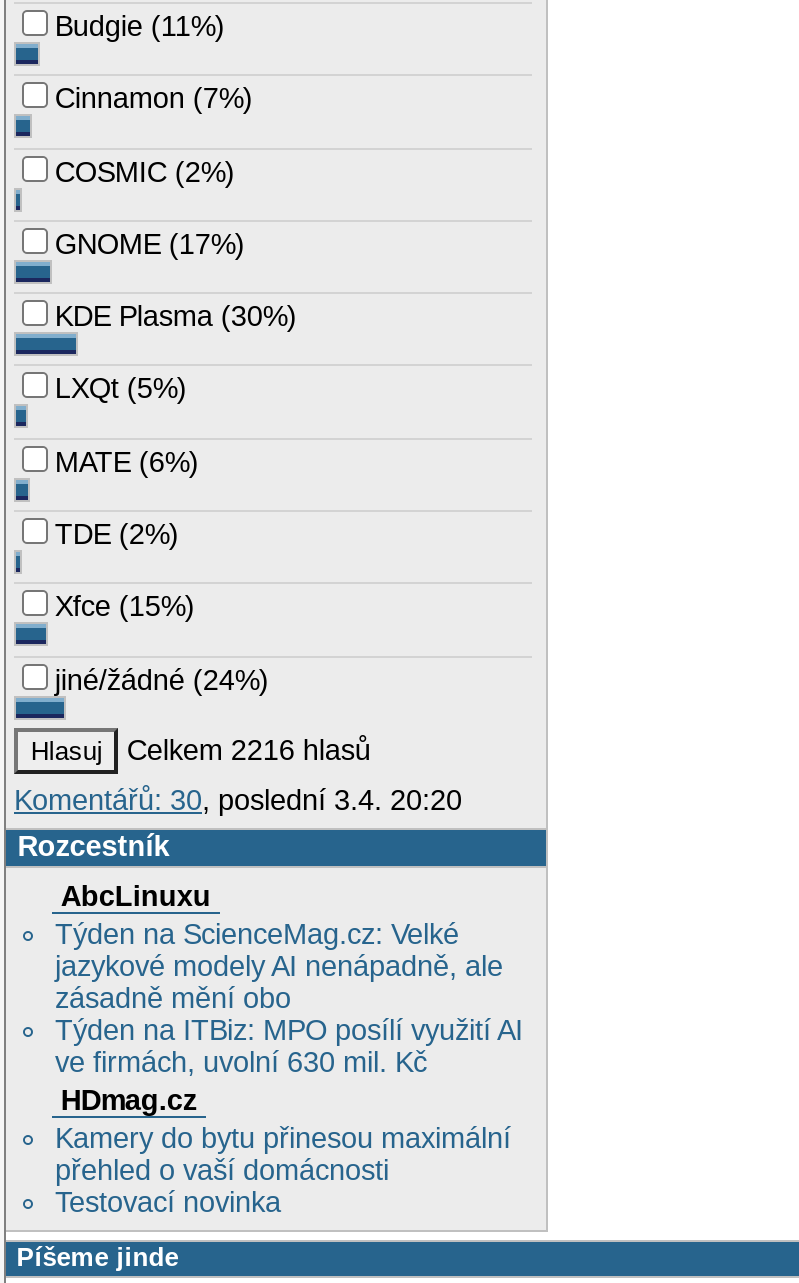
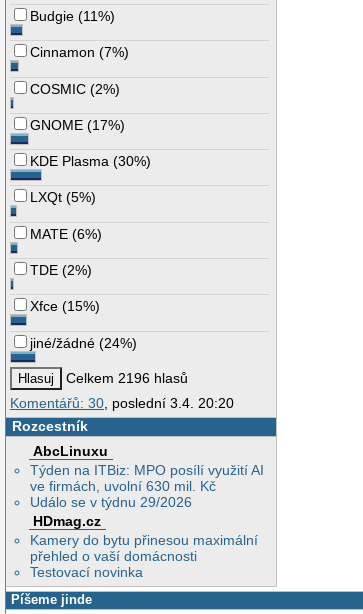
[119,734,371,766] Celkem 2216 hlasů -> [62,370,188,386] Celkem 2196 hlasů
[55,918,503,1014] Týden na ScienceMag.cz: Velké | jazykové modely AI nenápadně, ale | zásadně mění obo -> none
moved [55,1014,523,1078] -> [30,462,264,494]: Týden na ITBiz: MPO posílí využití AI | ve firmách, uvolní 630 mil. Kč
none -> [30,494,192,510] Událo se v týdnu 29/2026

